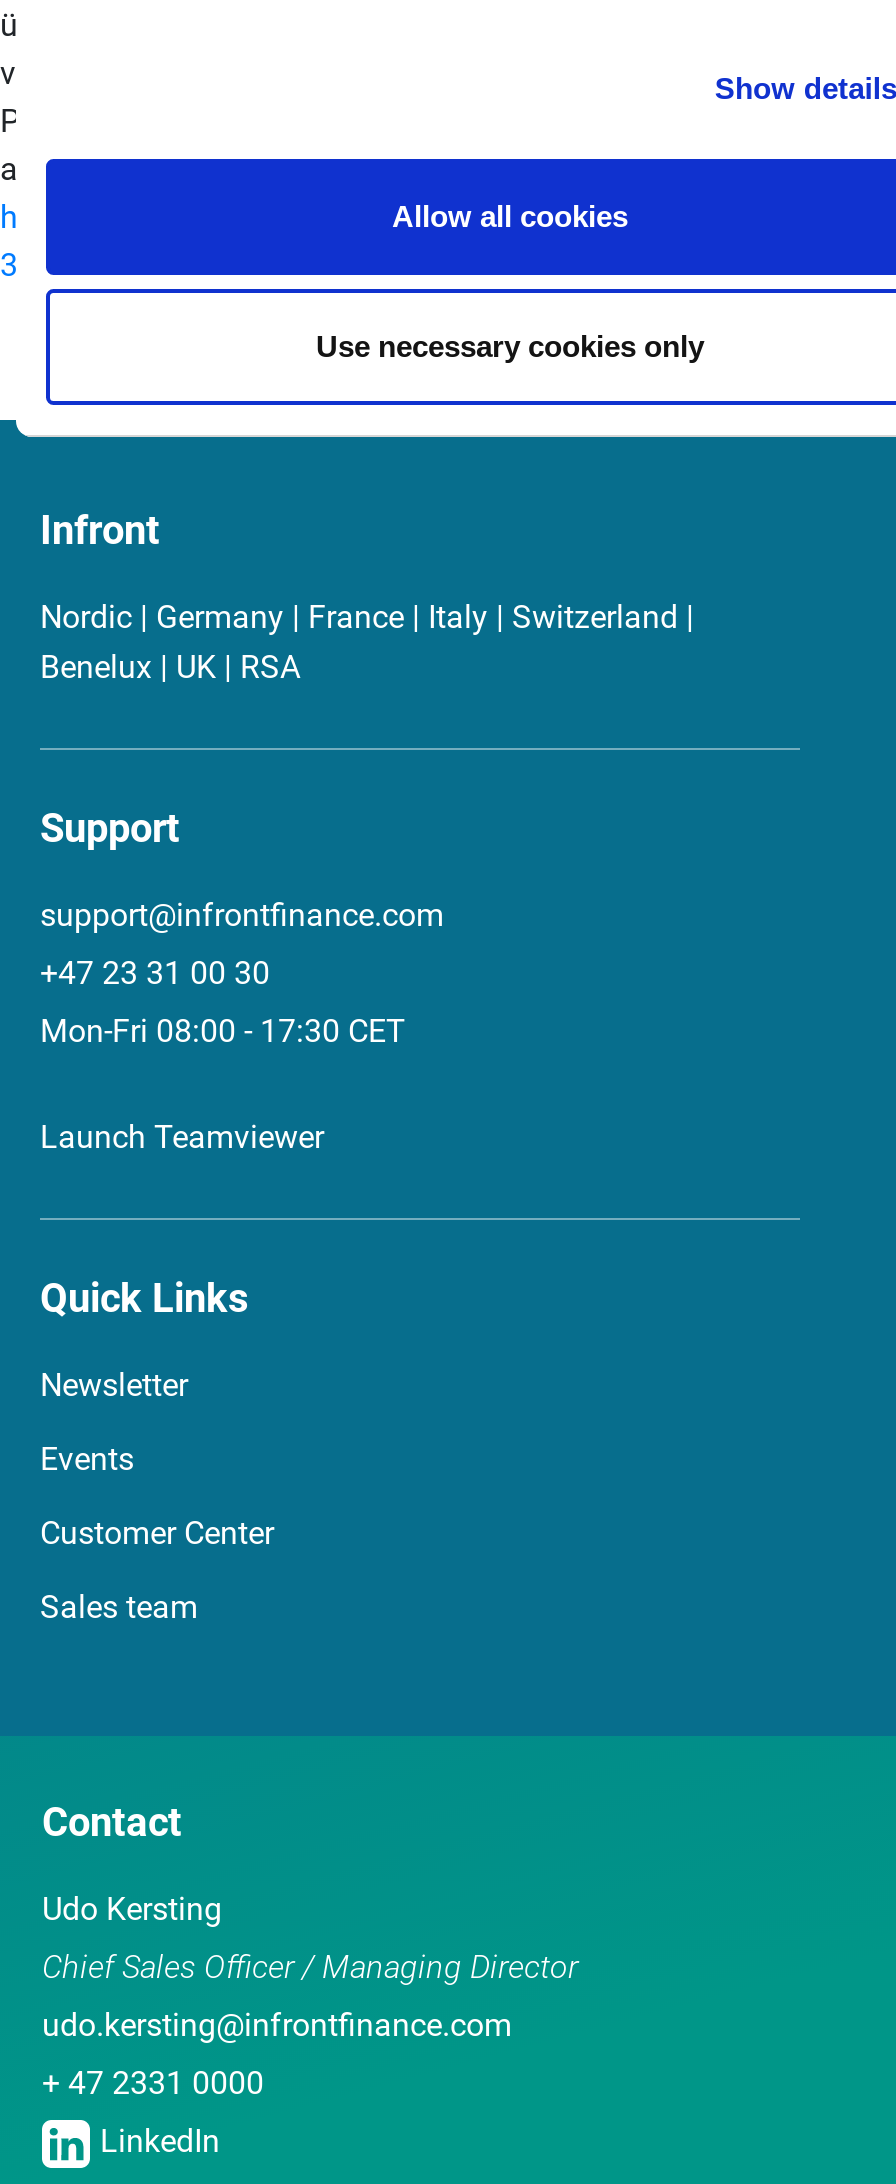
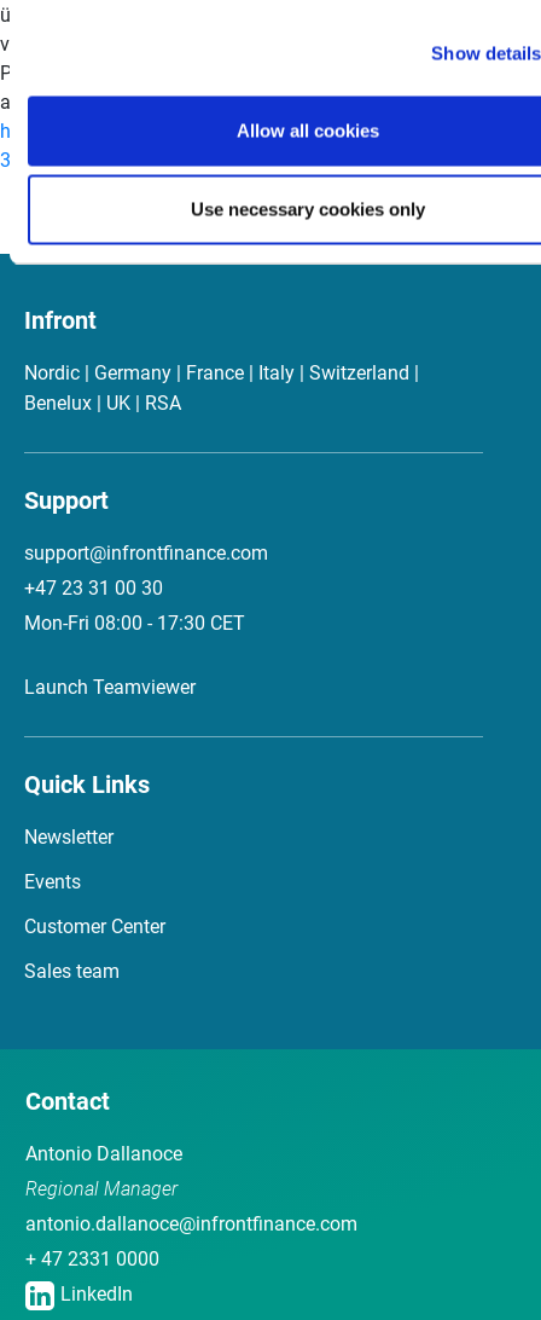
[42,1890,222,1928] Udo Kersting -> [25,1142,182,1165] Antonio Dallanoce
[42,1948,578,1986] Chief Sales Officer / Managing Director -> [25,1177,178,1200] Regional Manager
[42,2006,512,2044] udo.kersting@infrontfinance.com -> [25,1212,357,1235] antonio.dallanoce@infrontfinance.com

